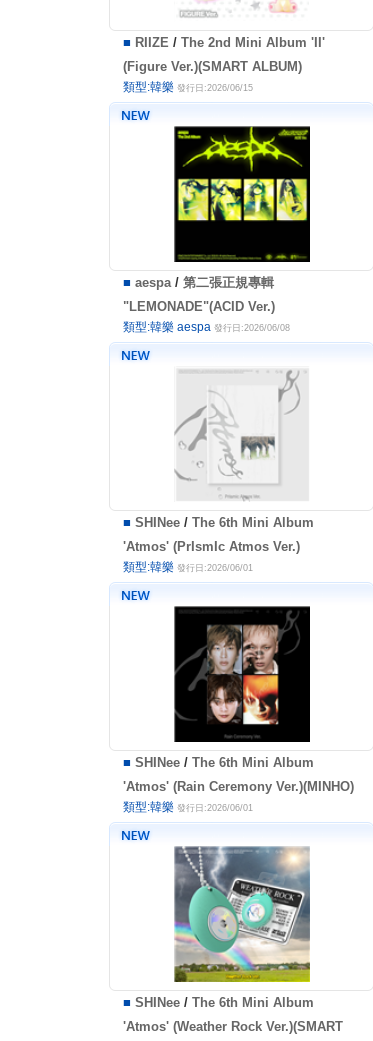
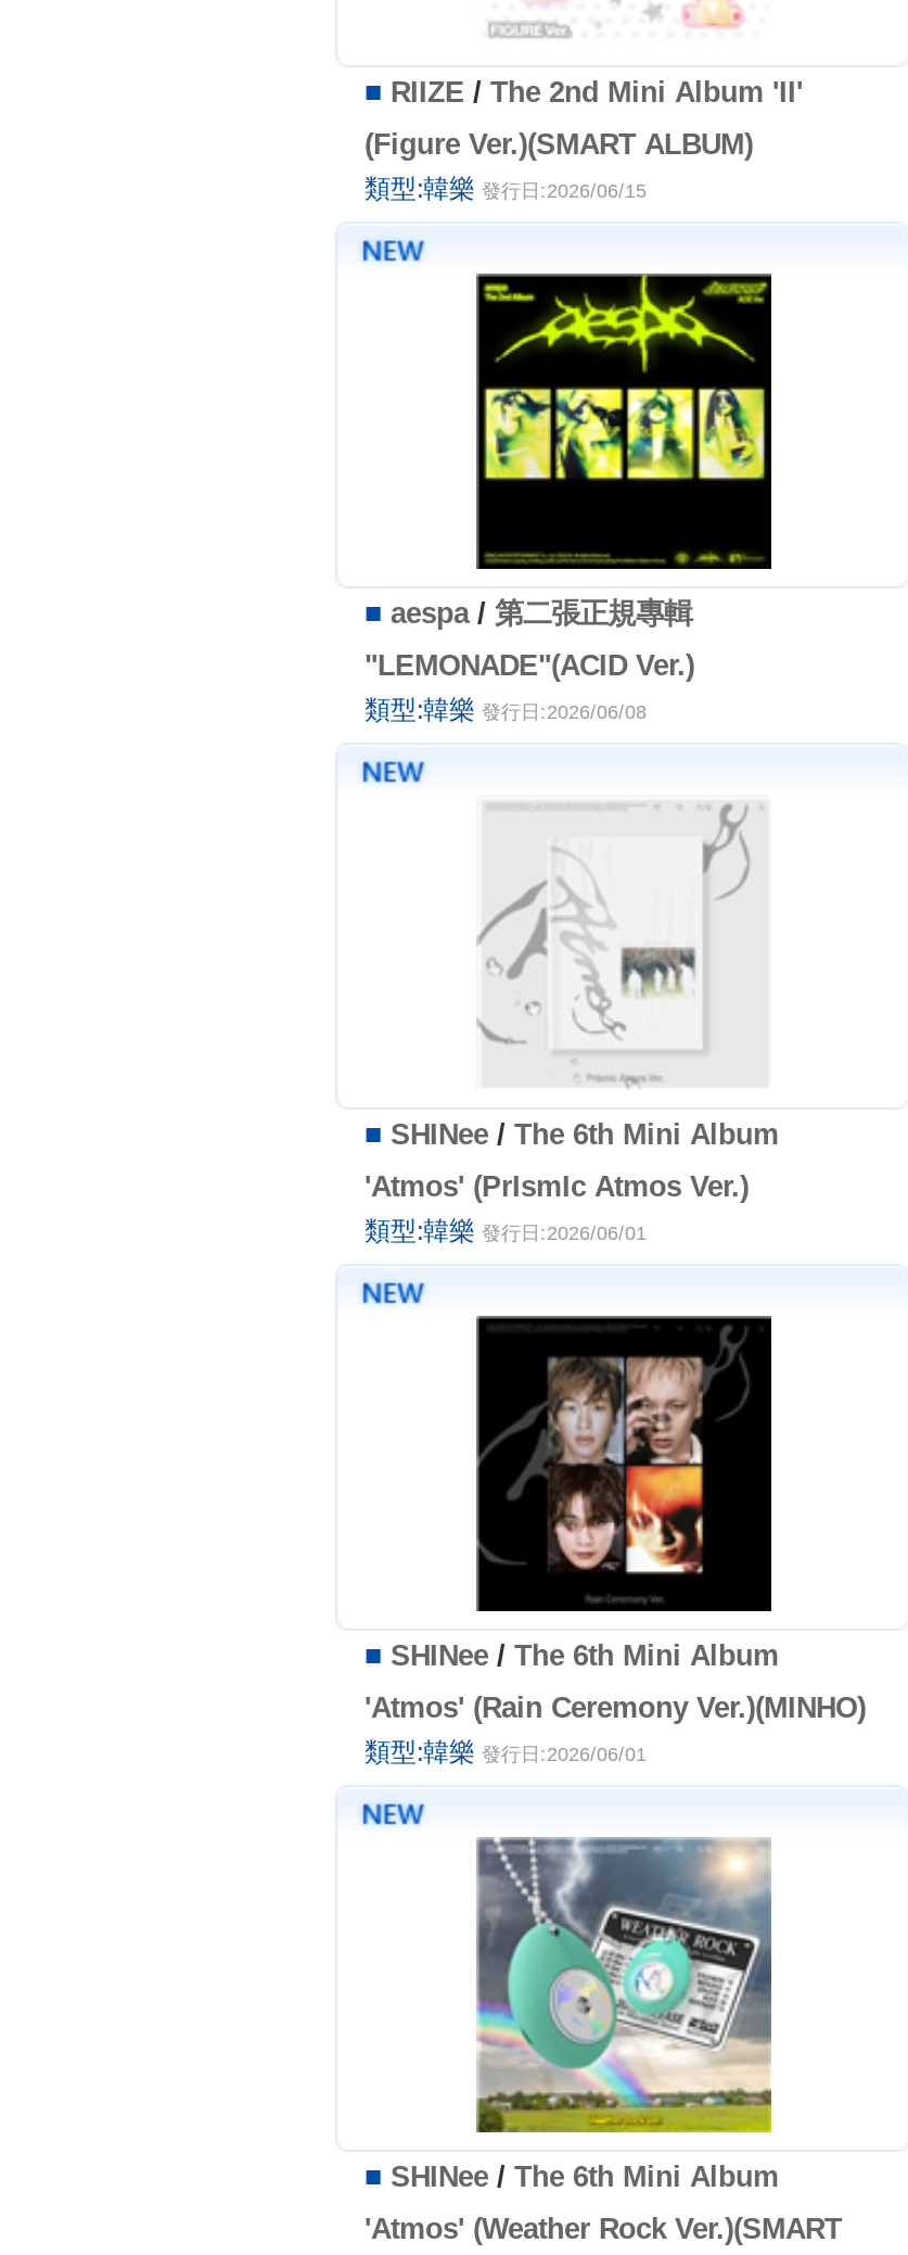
[122,320,289,334] 類型:韓樂 aespa發行日:2026/06/08 -> [365,695,647,725] 類型:韓樂發行日:2026/06/08

